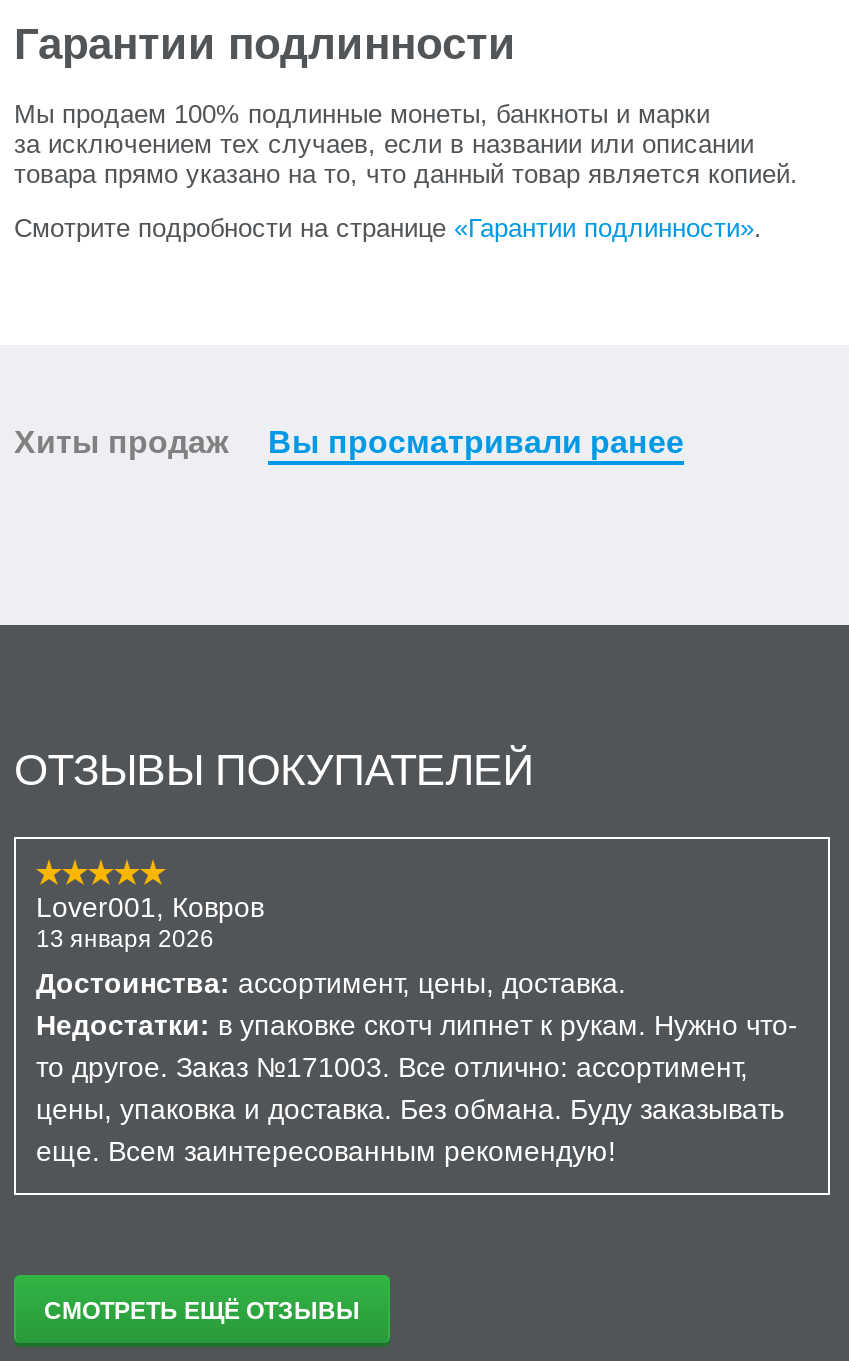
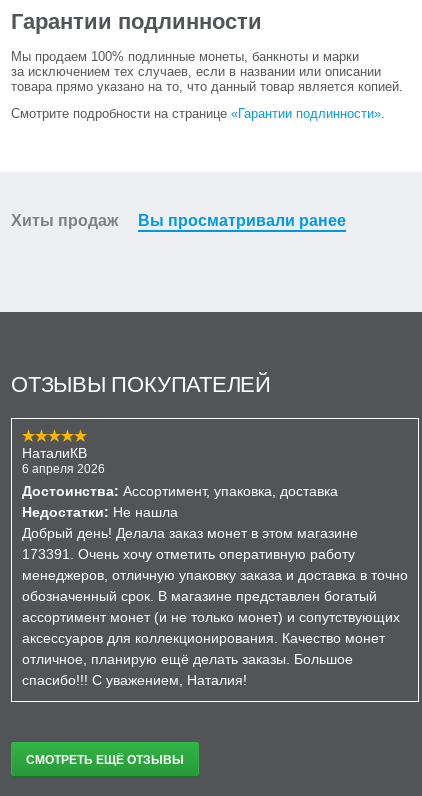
[36,891,798,1167] Lover001, Ковров | 13 января 2026 | Достоинства: ассортимент, цены, доставка. | Недостатки: в упаковке скотч липнет к рукам. Нужно что- | то другое. Заказ №171003. Все отлично: ассортимент, | цены, упаковка и доставка. Без обмана. Буду заказывать | еще. Всем заинтересованным рекомендую! -> [22,445,408,688] НаталиКВ | 6 апреля 2026 | Достоинства: Ассортимент, упаковка, доставка | Недостатки: Не нашла | Добрый день! Делала заказ монет в этом магазине | 173391. Очень хочу отметить оперативную работу | менеджеров, отличную упаковку заказа и доставка в точно | обозначенный срок. В магазине представлен богатый | ассортимент монет (и не только монет) и сопутствующих | аксессуаров для коллекционирования. Качество монет | отличное, планирую ещё делать заказы. Большое | спасибо!!! С уважением, Наталия!

